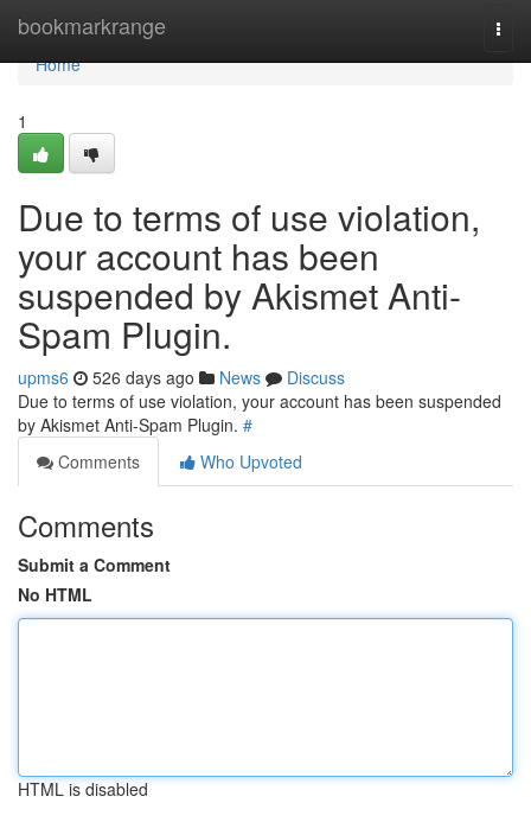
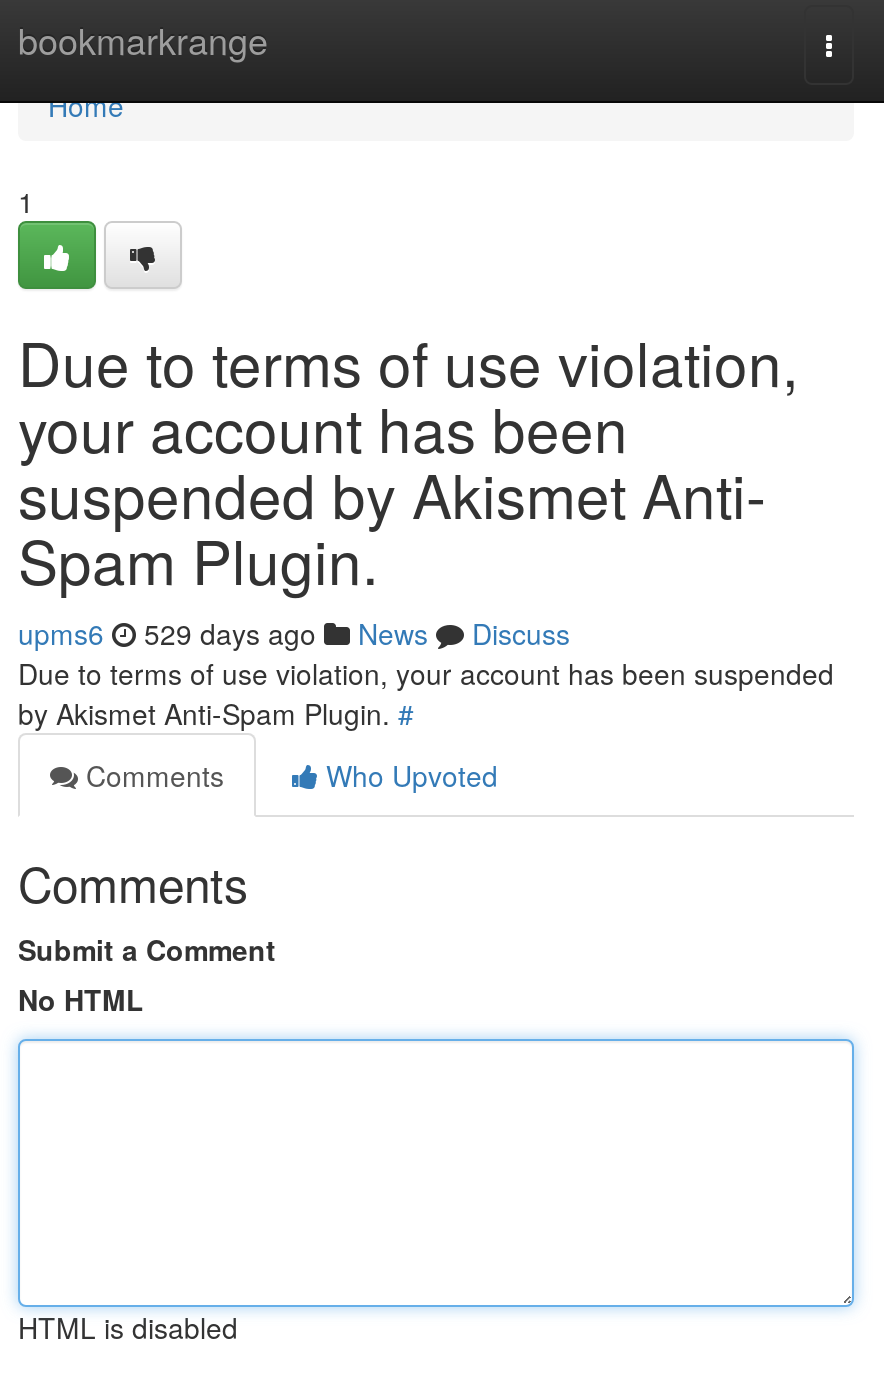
[18,365,345,389] upms6 526 days ago News Discuss -> [18,613,570,653] upms6 529 days ago News Discuss

